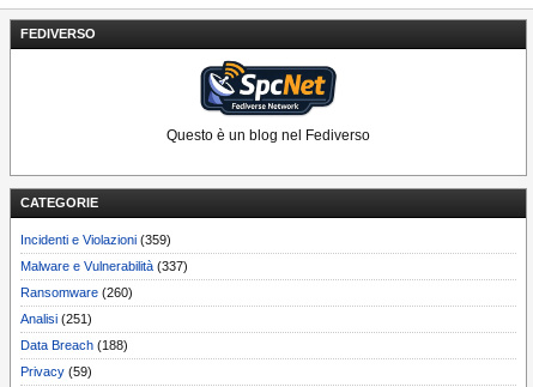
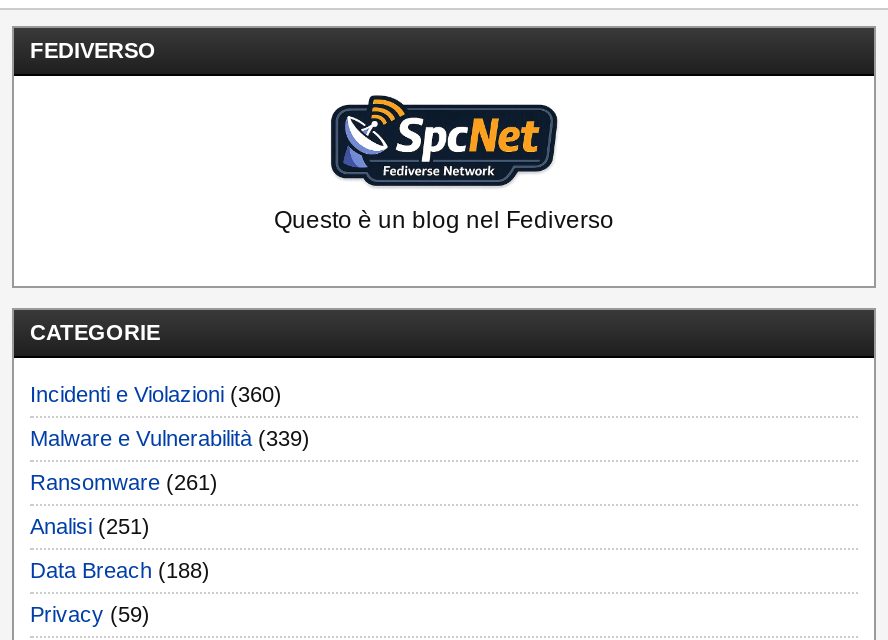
[20,233,171,247] Incidenti e Violazioni (359) -> [30,383,282,407] Incidenti e Violazioni (360)
[20,259,188,274] Malware e Vulnerabilità (337) -> [30,427,310,451] Malware e Vulnerabilità (339)
[20,286,133,300] Ransomware (260) -> [30,471,218,495] Ransomware (261)

